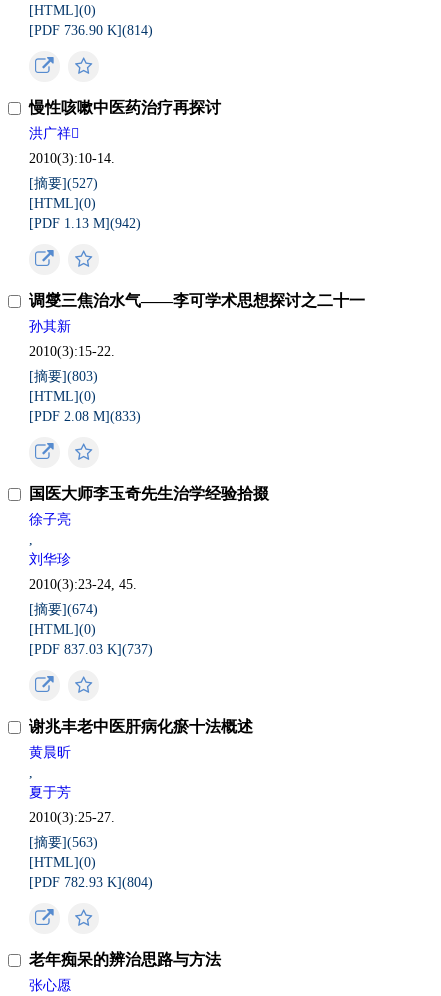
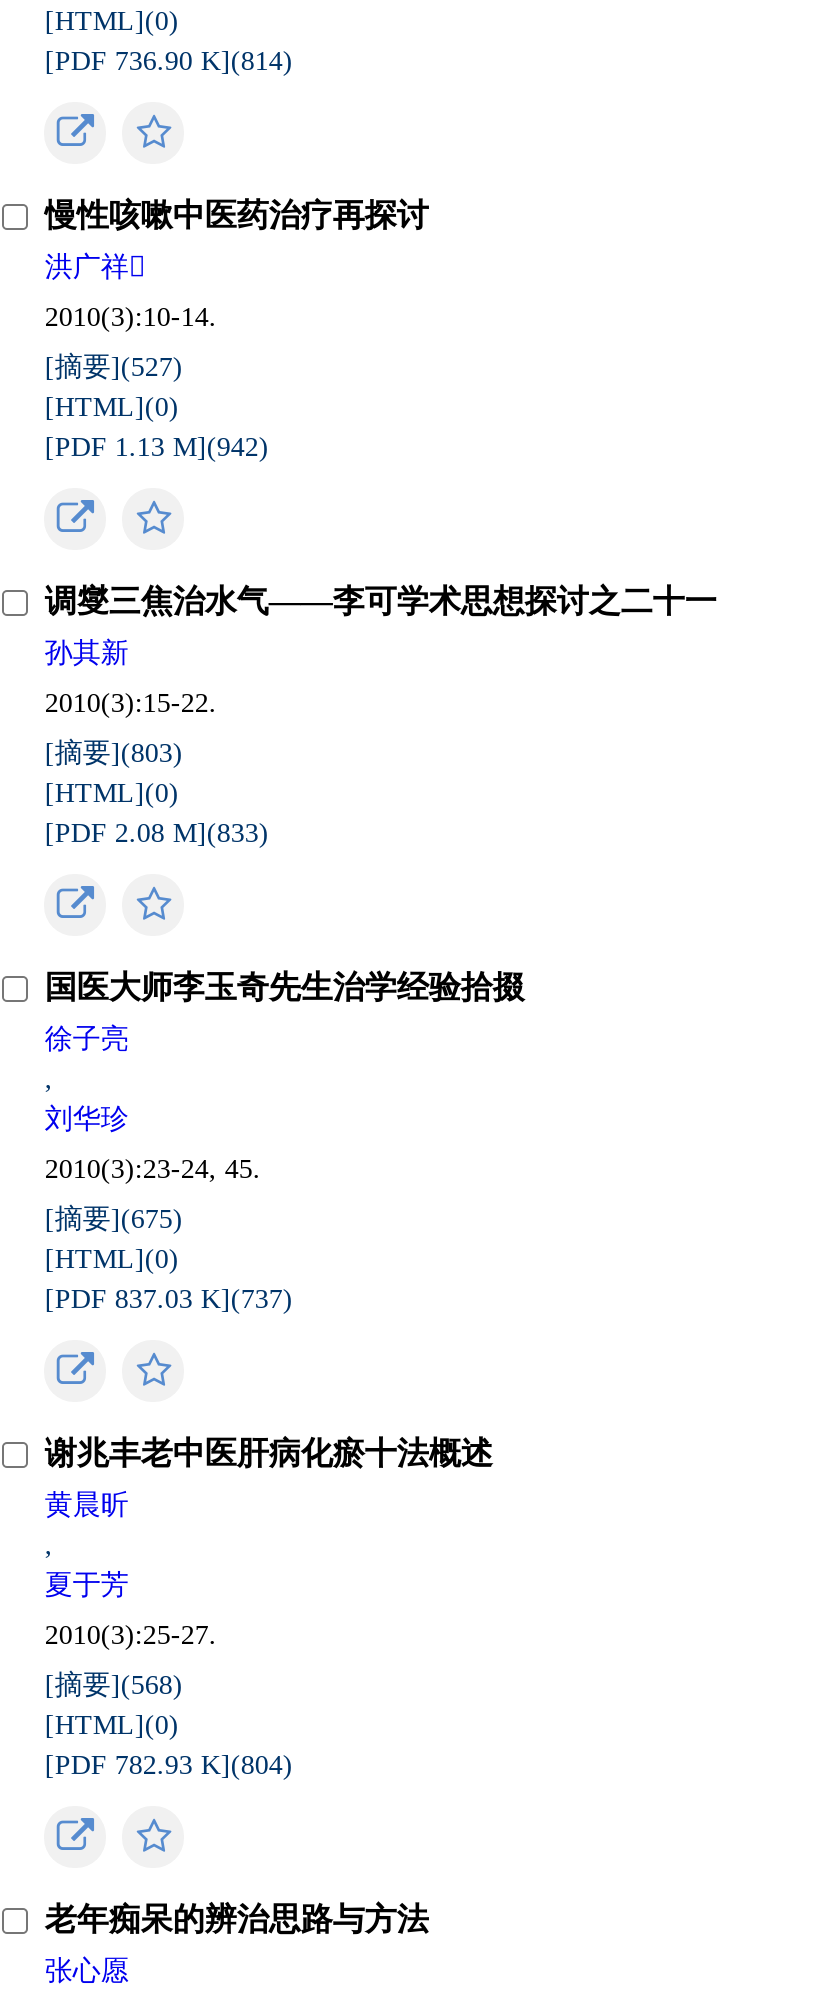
[29,602,98,617] [摘要](674) -> [45,1204,183,1234] [摘要](675)
[29,835,98,850] [摘要](563) -> [45,1670,183,1700] [摘要](568)

